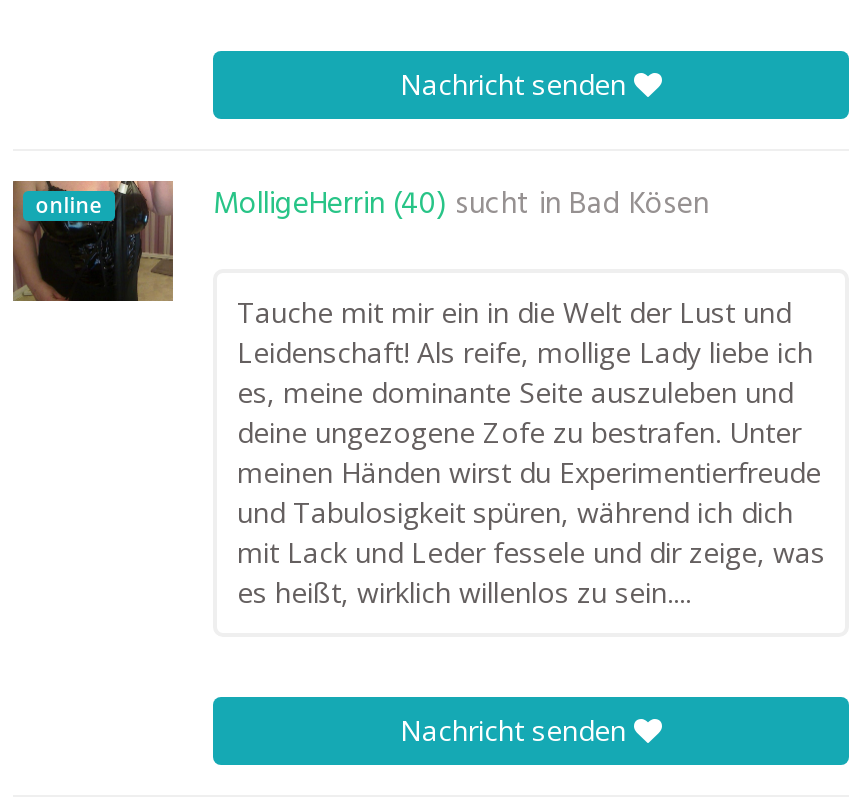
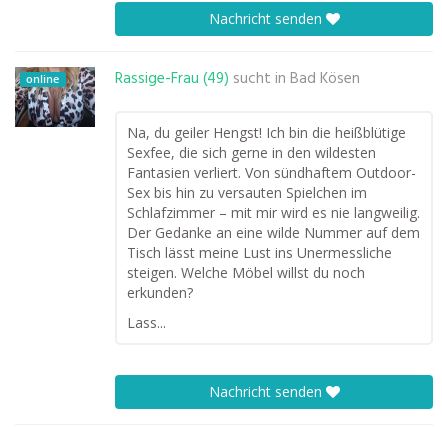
[13,180,825,610] [image] | MolligeHerrin (40) sucht in Bad Kösen | Tauche mit mir ein in die Welt der Lust und | Leidenschaft! Als reife, mollige Lady liebe ich | es, meine dominante Seite auszuleben und | deine ungezogene Zofe zu bestrafen. Unter | meinen Händen wirst du Experimentierfreude | und Tabulosigkeit spüren, während ich dich | mit Lack und Leder fessele und dir zeige, was | es heißt, wirklich willenlos zu sein.... -> [15,66,420,331] [image] | Rassige-Frau (49) sucht in Bad Kösen | Na, du geiler Hengst! Ich bin die heißblütige | Sexfee, die sich gerne in den wildesten | Fantasien verliert. Von sündhaftem Outdoor- | Sex bis hin zu versauten Spielchen im | Schlafzimmer – mit mir wird es nie langweilig. | Der Gedanke an eine wilde Nummer auf dem | Tisch lässt meine Lust ins Unermessliche | steigen. Welche Möbel willst du noch | erkunden? | Lass...

